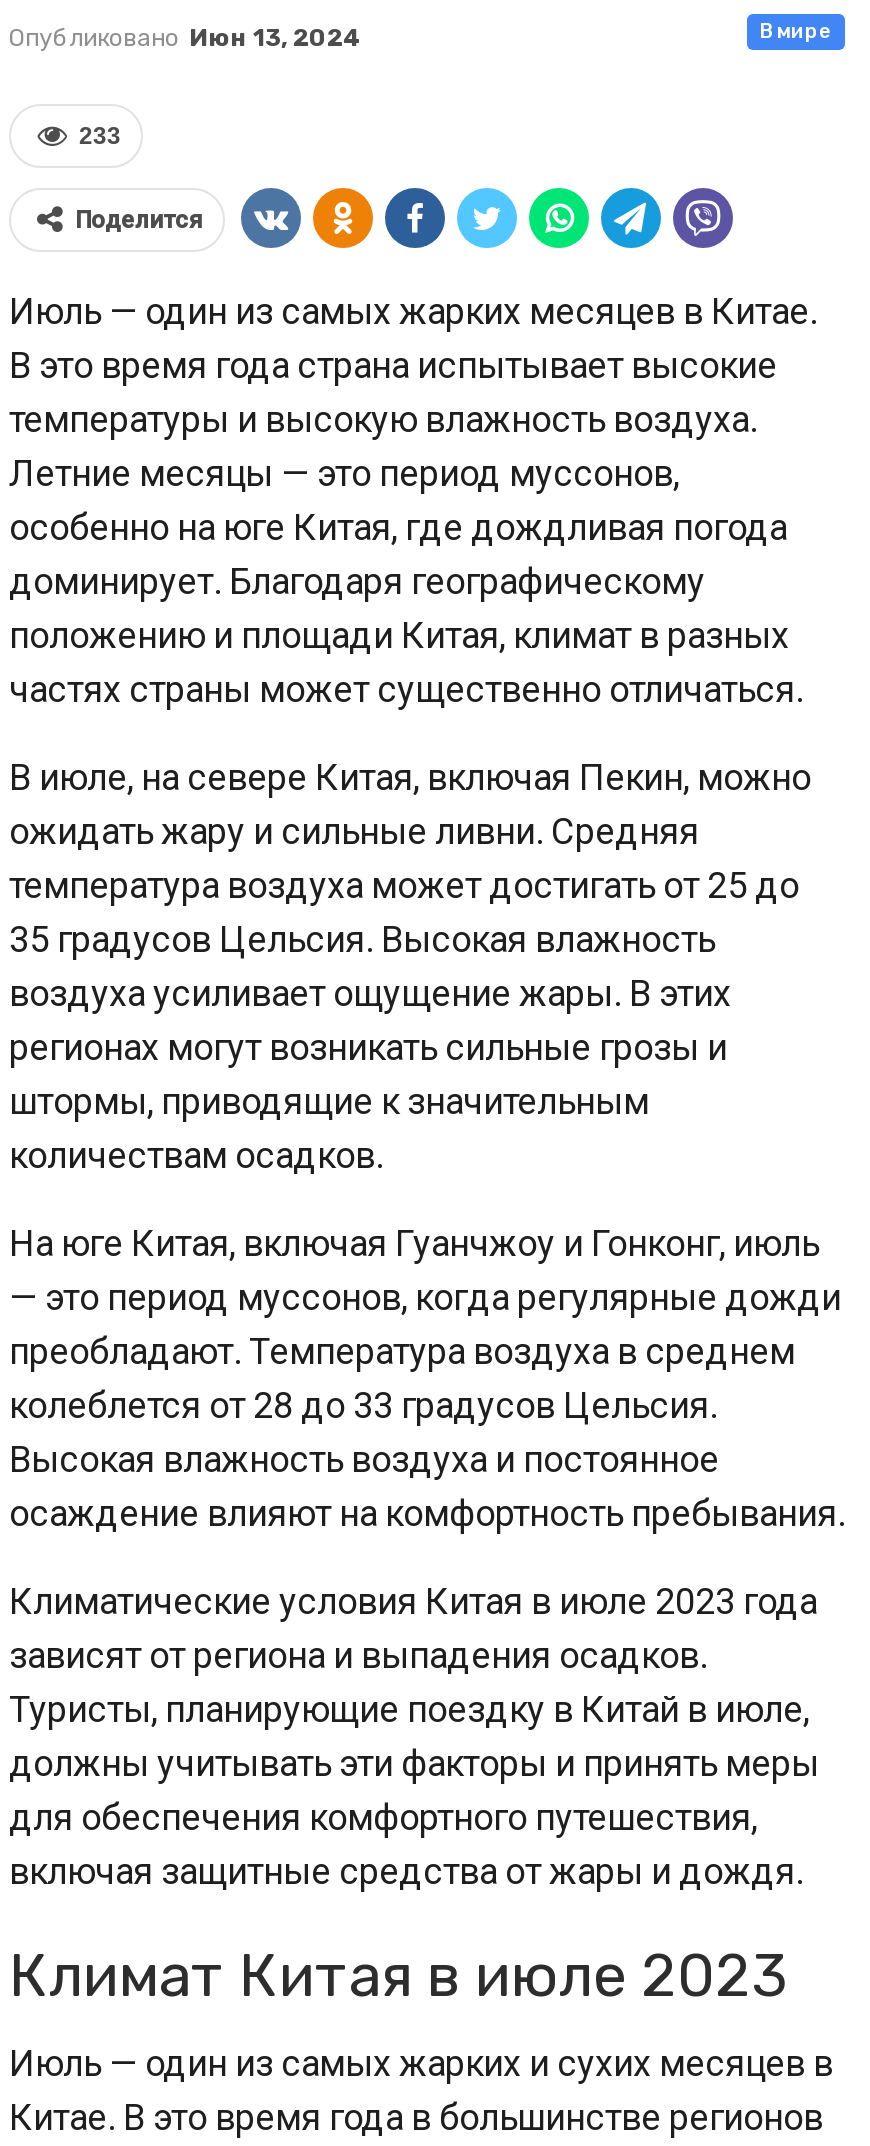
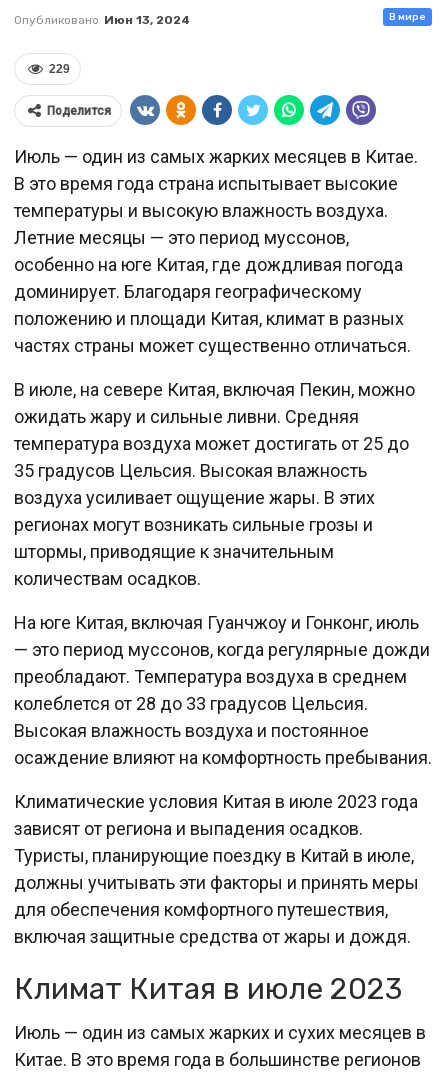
[79,122,121,150] 233 -> [49,62,70,76] 229

